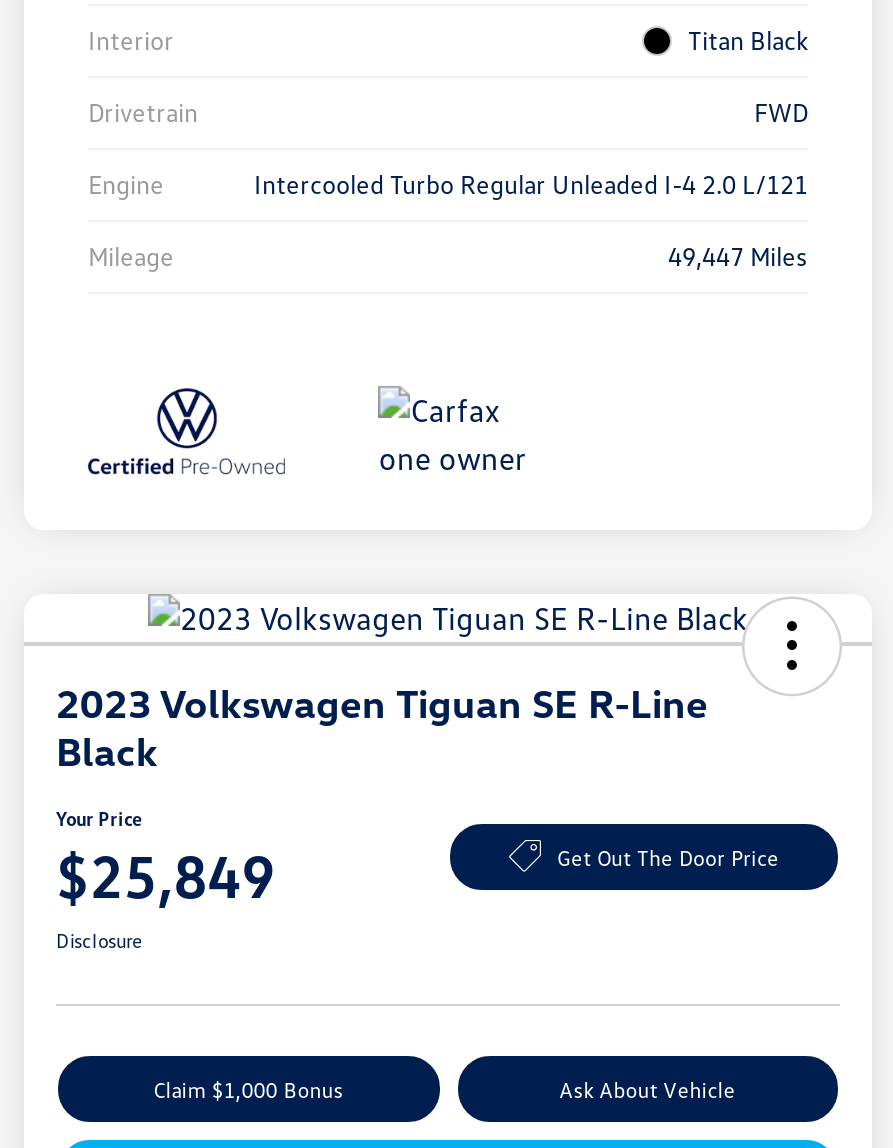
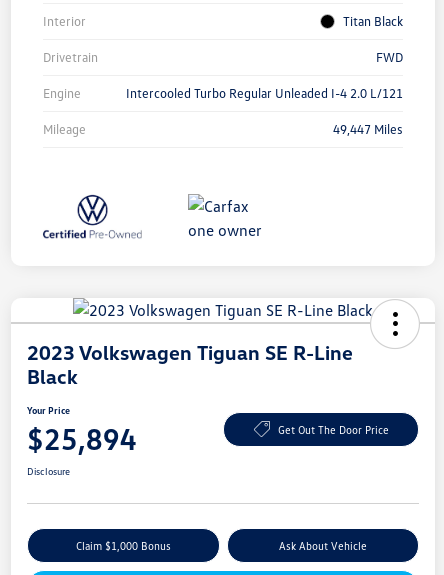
[56,838,276,912] $25,849 -> [27,420,137,457] $25,894

